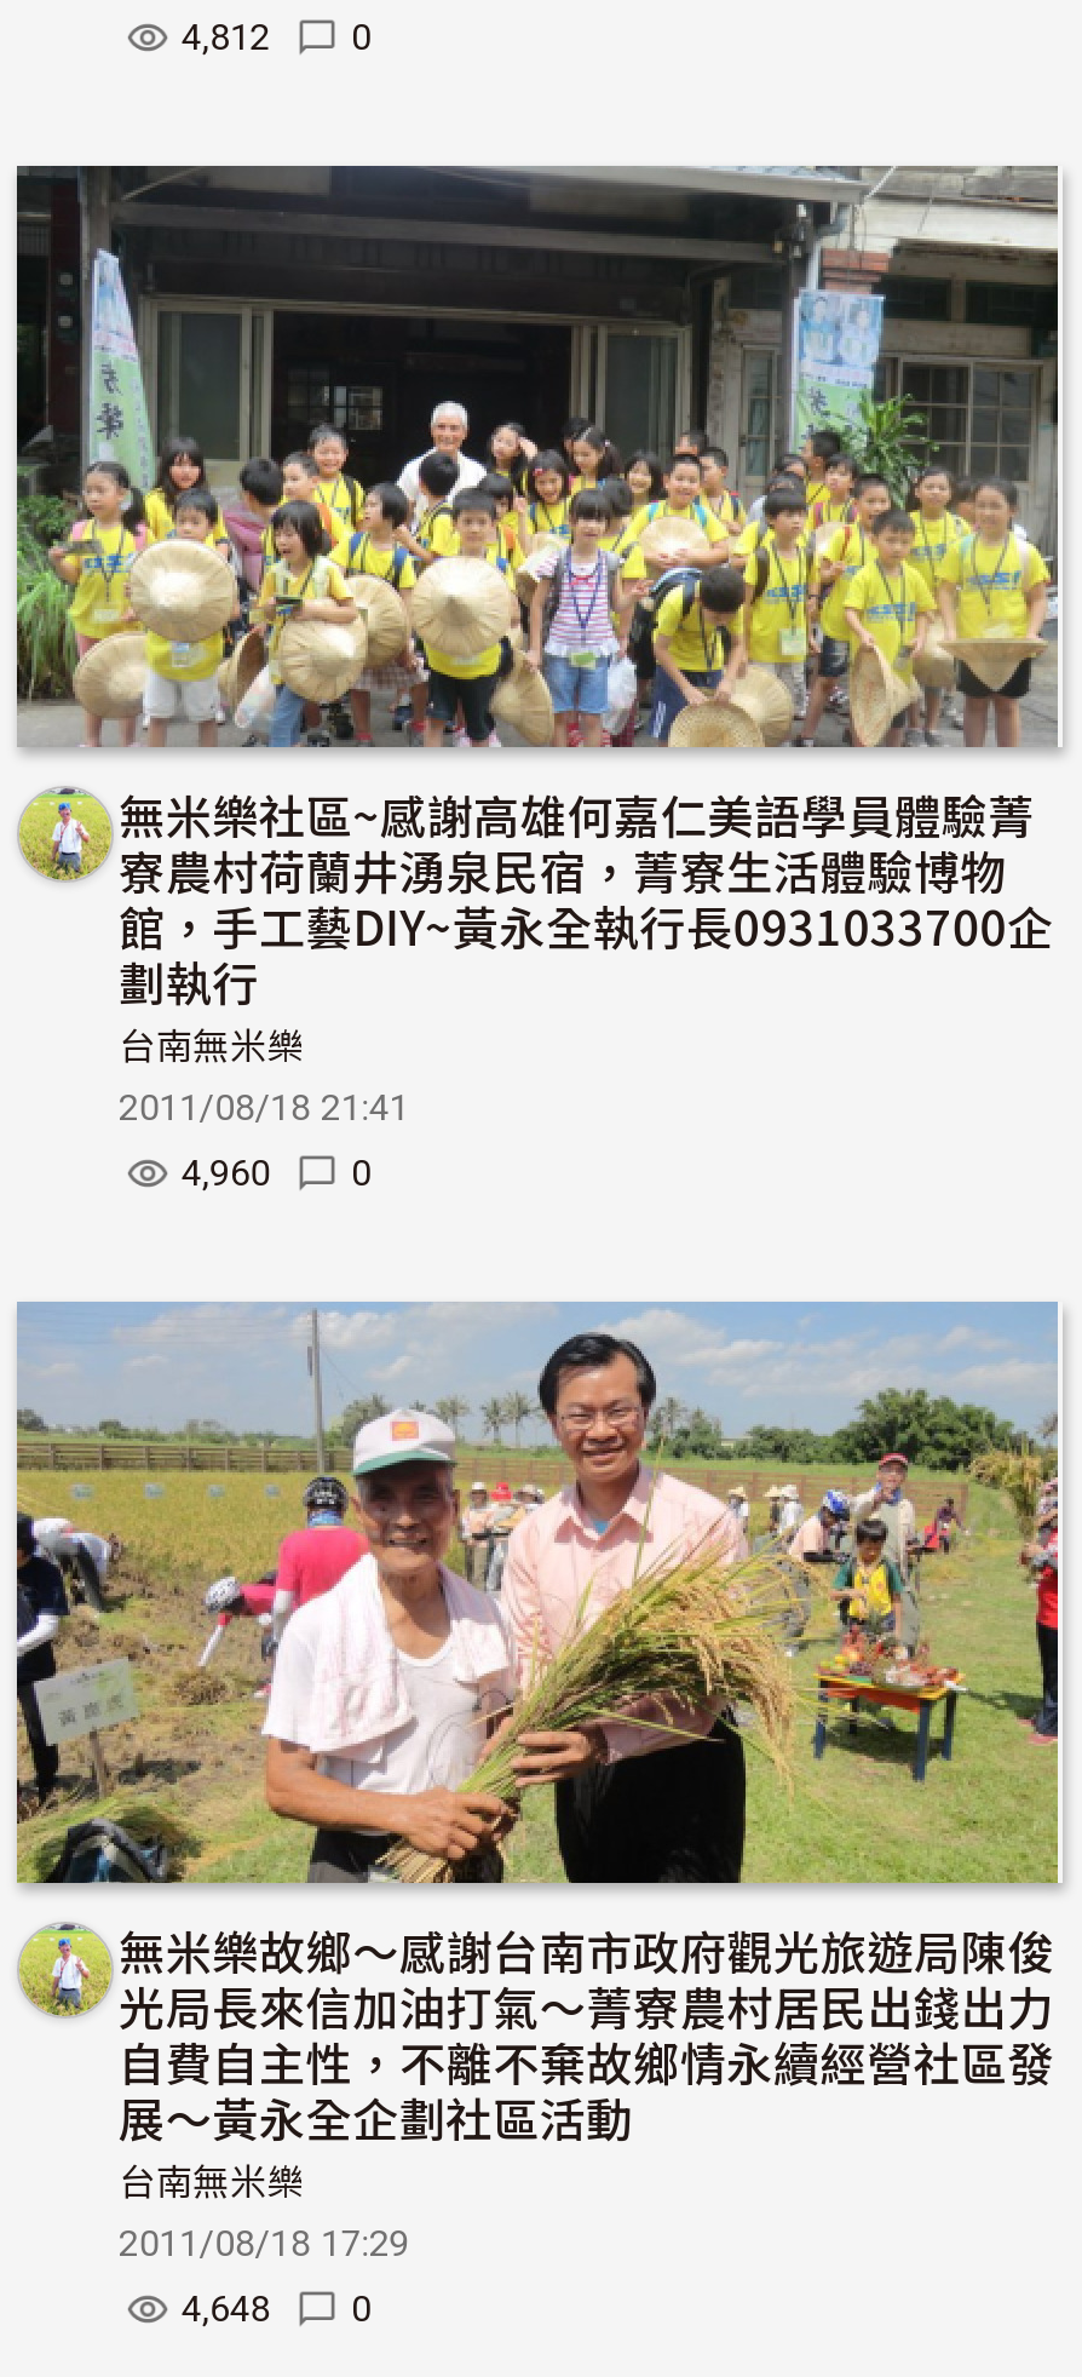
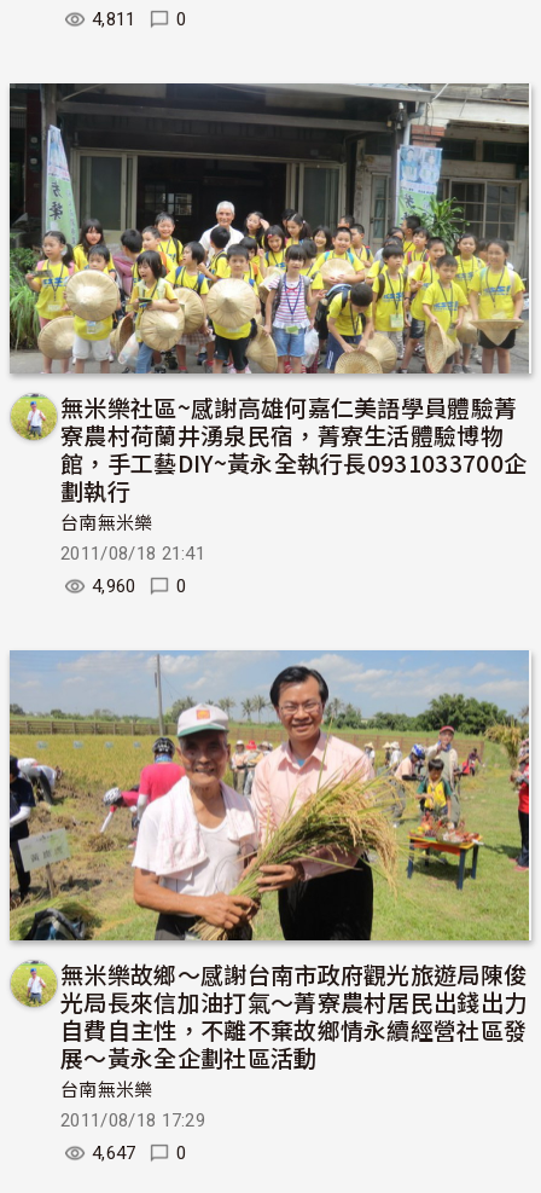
[182,15,371,59] 4,812 0 -> [92,8,186,30] 4,811 0
[182,2287,371,2331] 4,648 0 -> [92,1142,186,1164] 4,647 0

